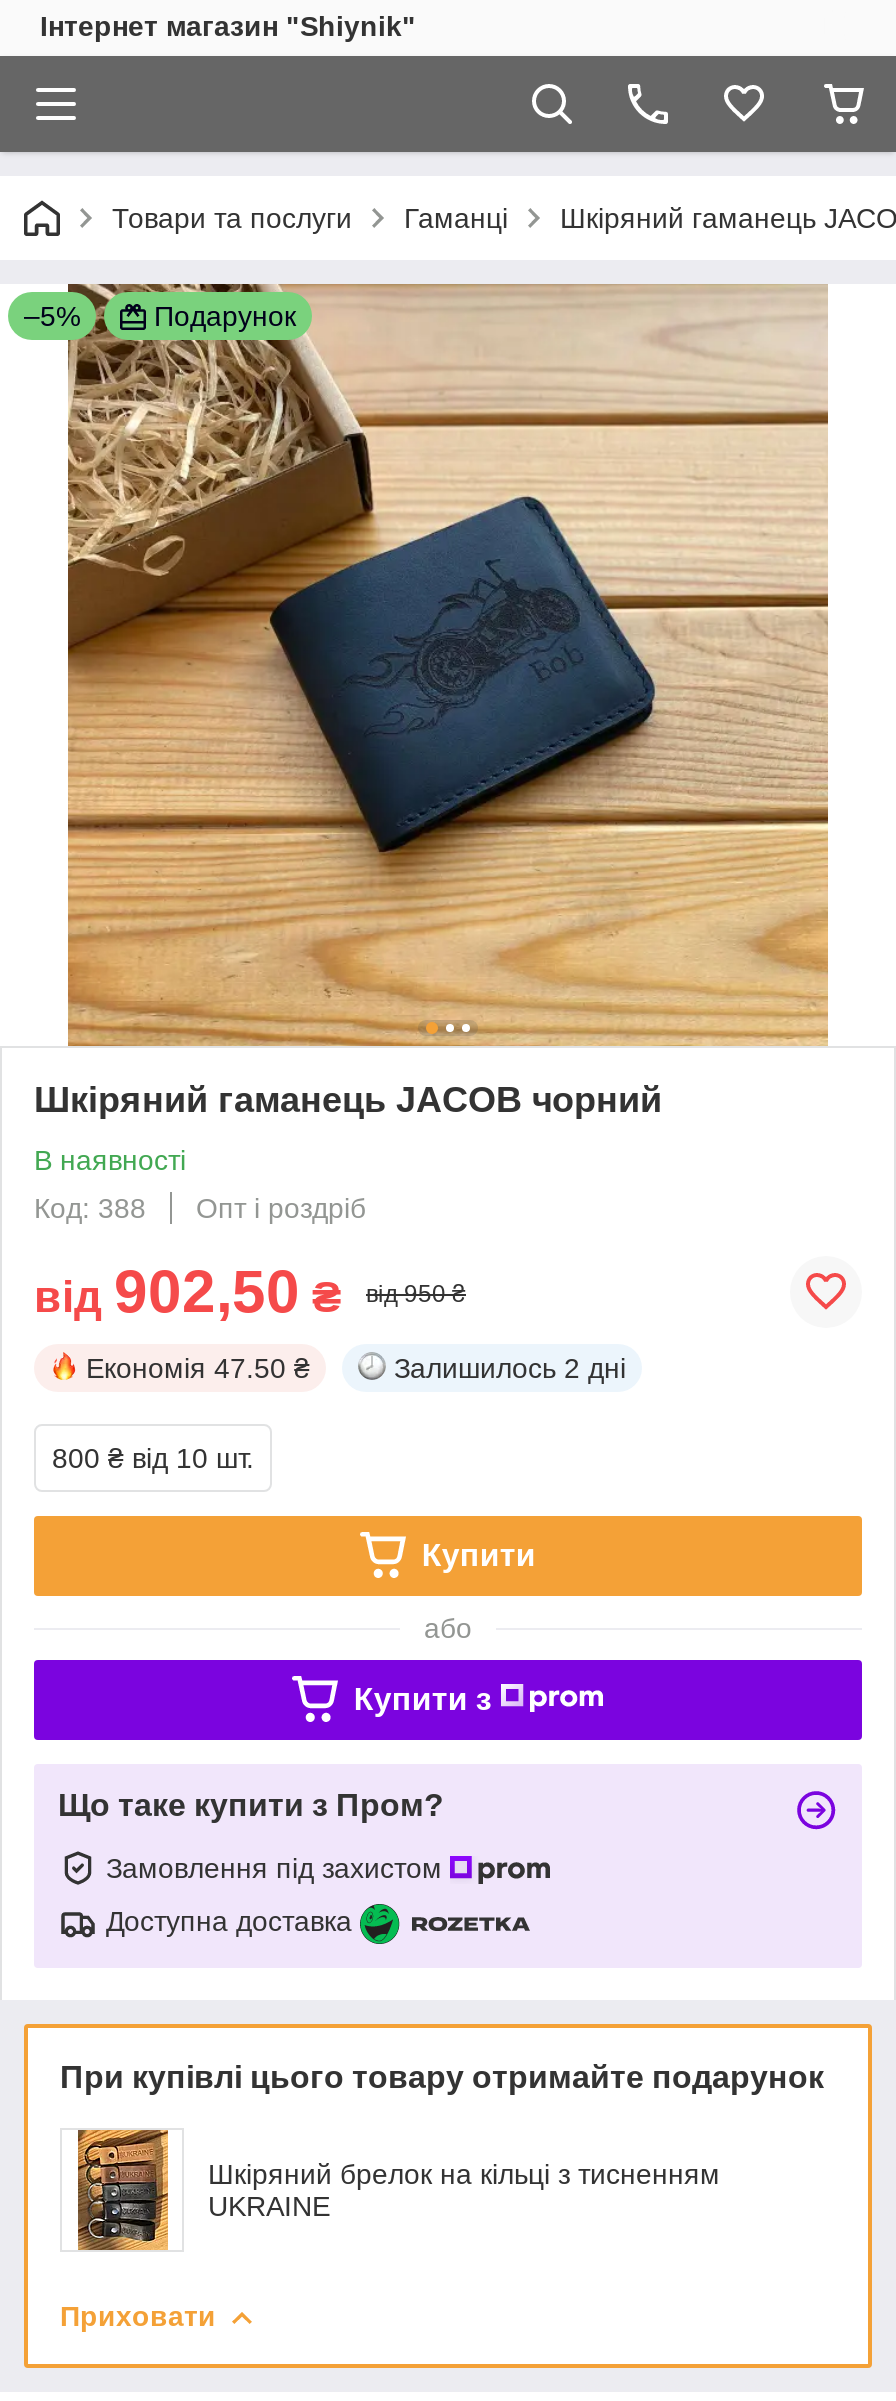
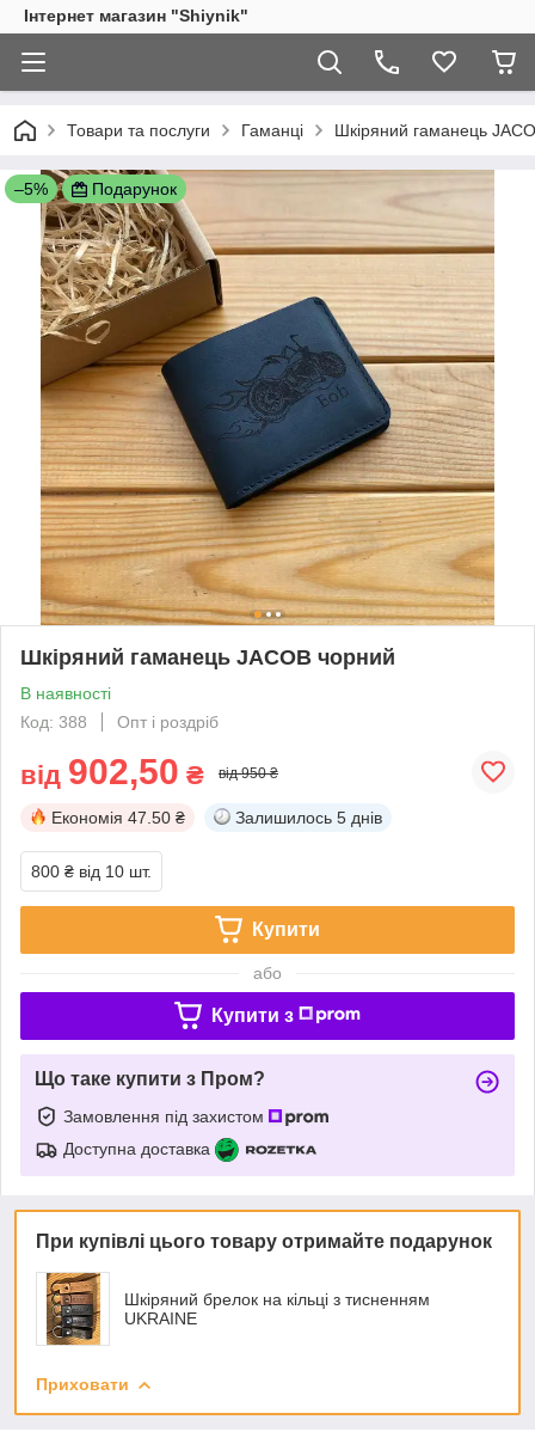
[394,1352,626,1384] Залишилось 2 дні -> [235,808,382,827] Залишилось 5 днів

